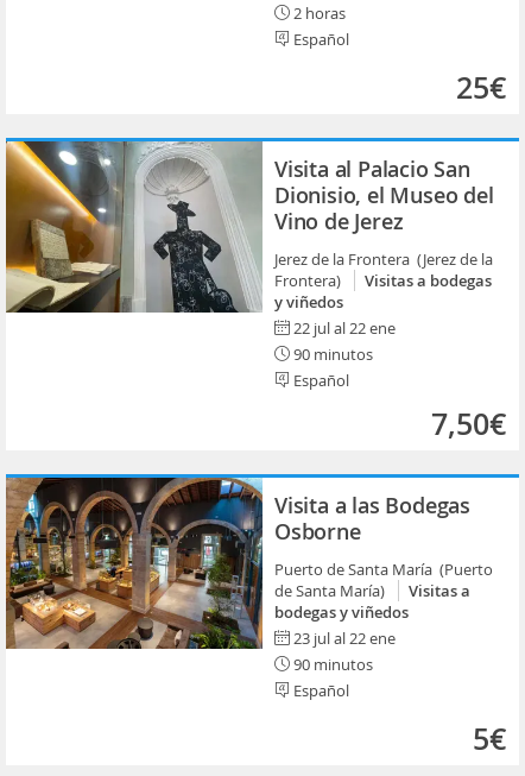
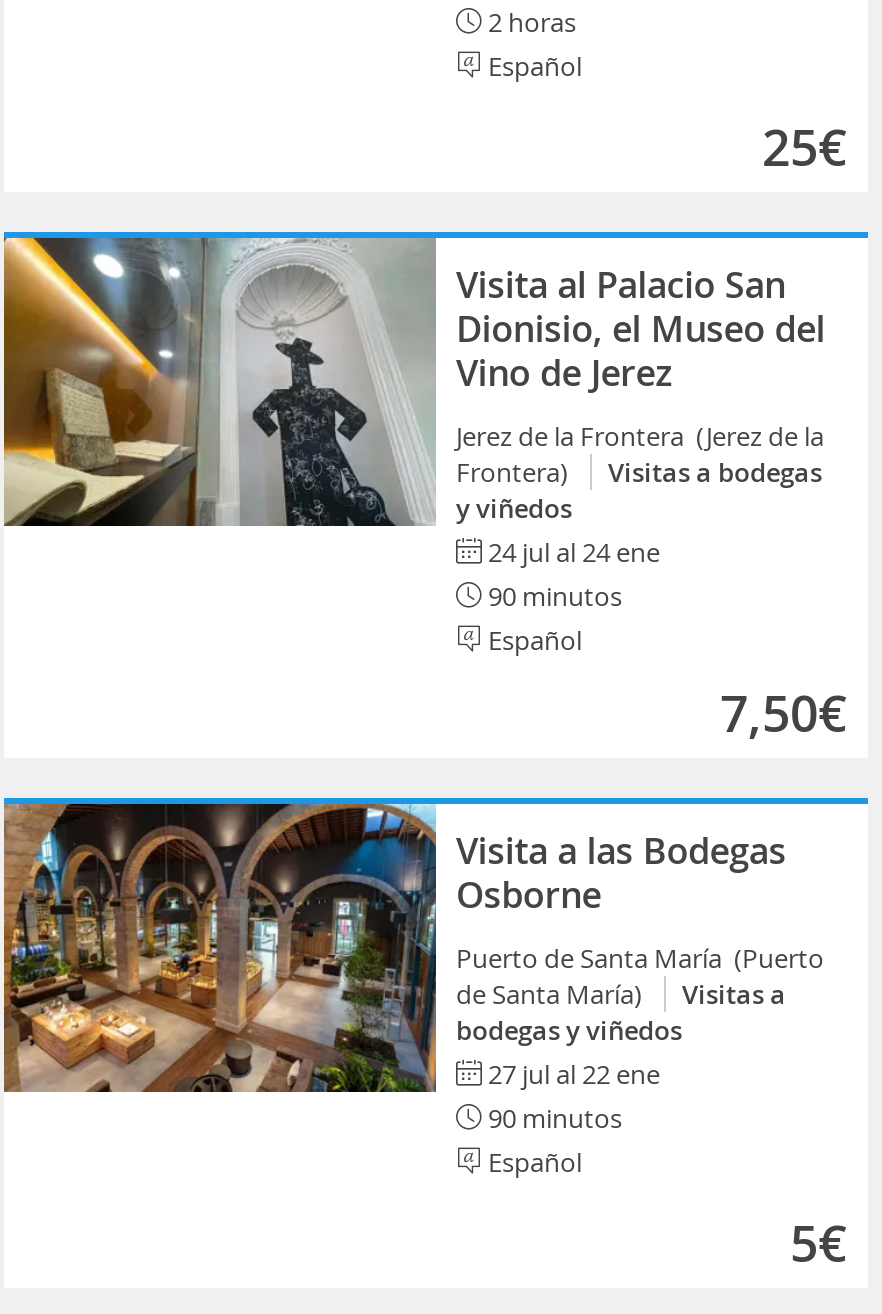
[293,317,396,339] 22 jul al 22 ene -> [488,534,660,570] 24 jul al 24 ene
[293,627,396,649] 23 jul al 22 ene -> [488,1056,660,1092] 27 jul al 22 ene

